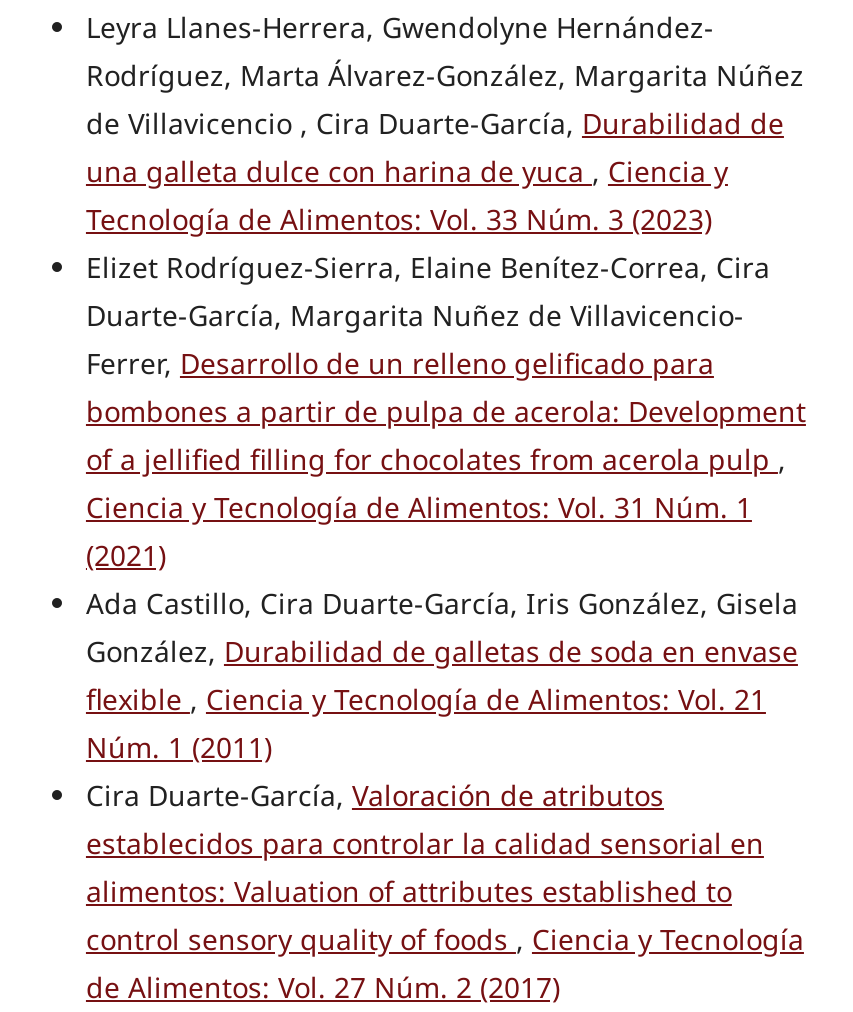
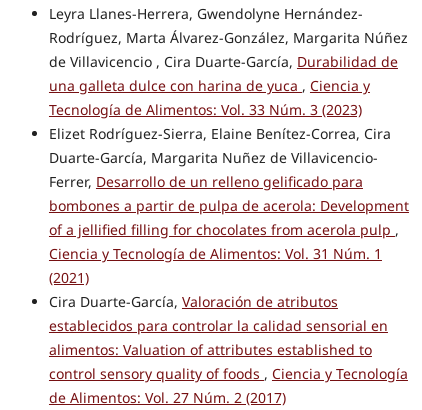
[86,584,798,766] Ada Castillo, Cira Duarte-García, Iris González, Gisela | González, Durabilidad de galletas de soda en envase | flexible, Ciencia y Tecnología de Alimentos: Vol. 21 | Núm. 1 (2011) -> none

